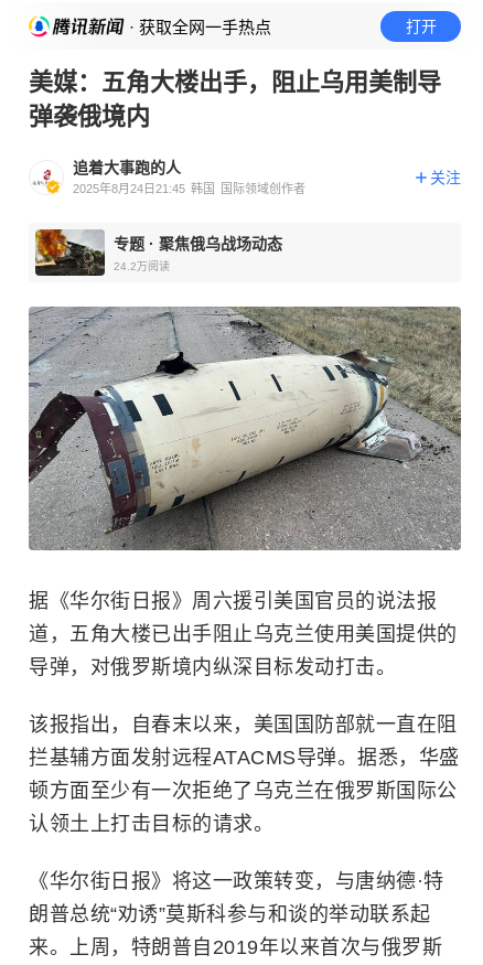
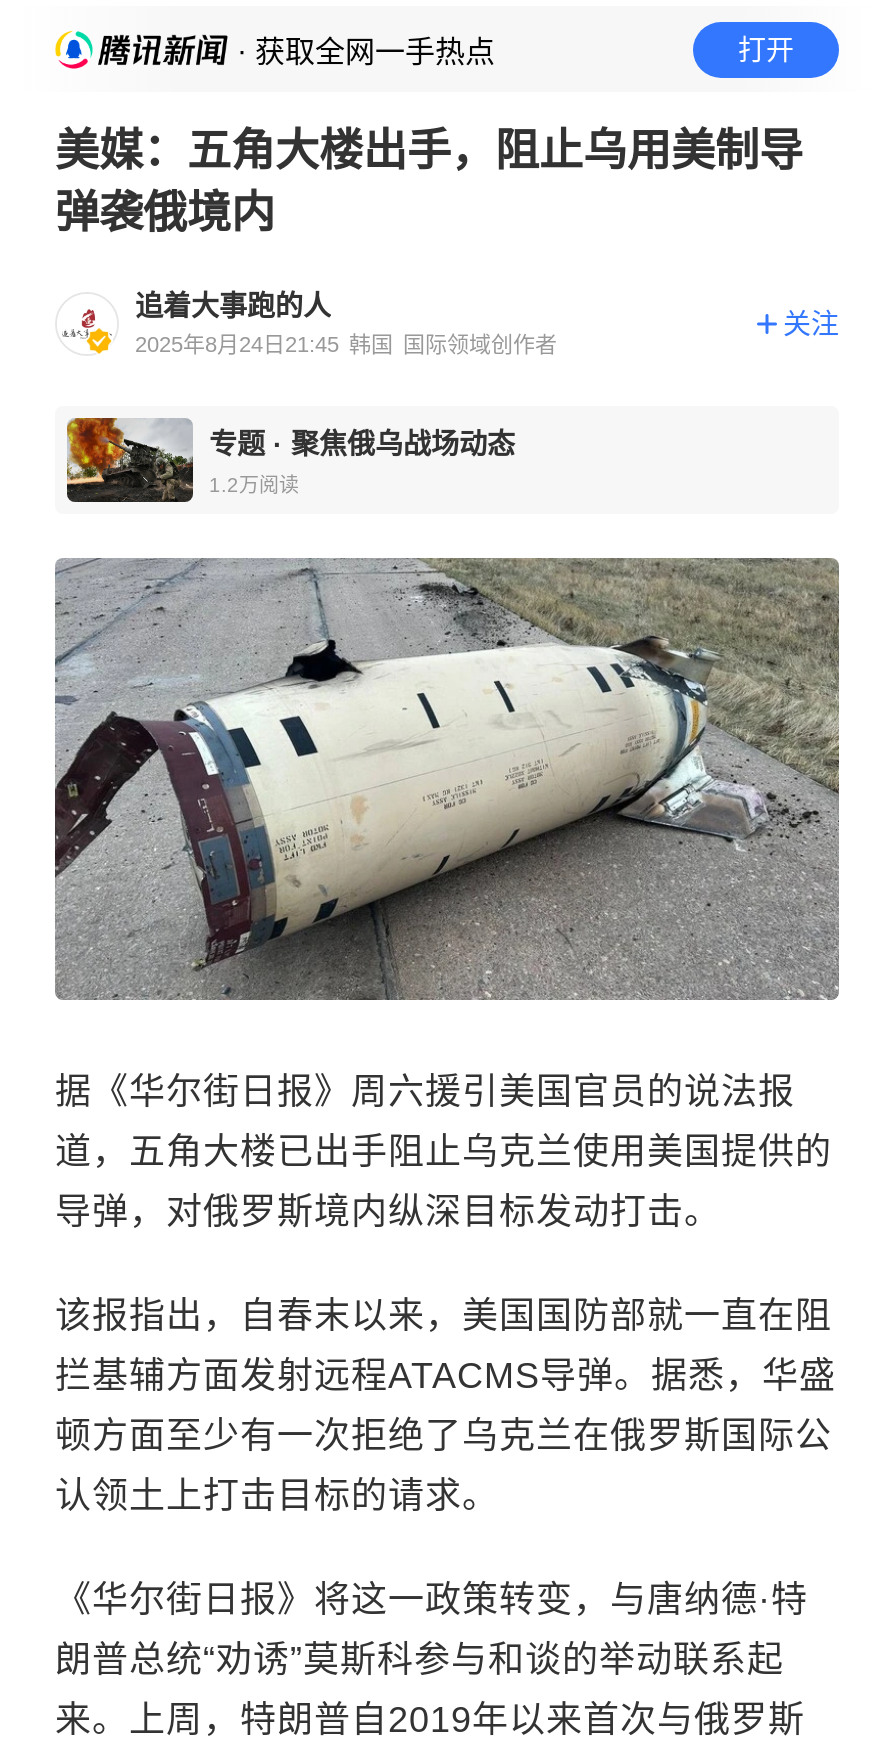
[114,260,170,272] 24.2万阅读 -> [209,473,299,495] 1.2万阅读

